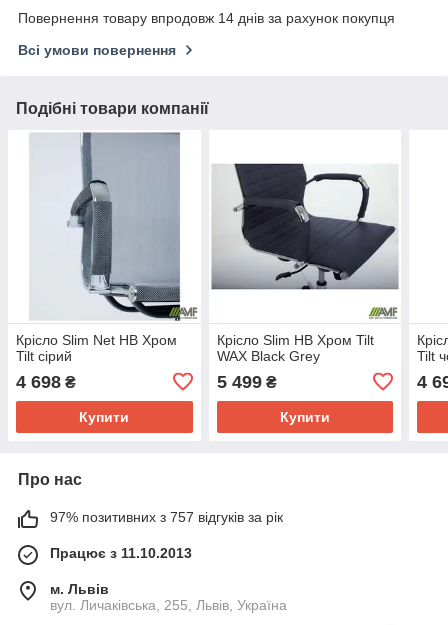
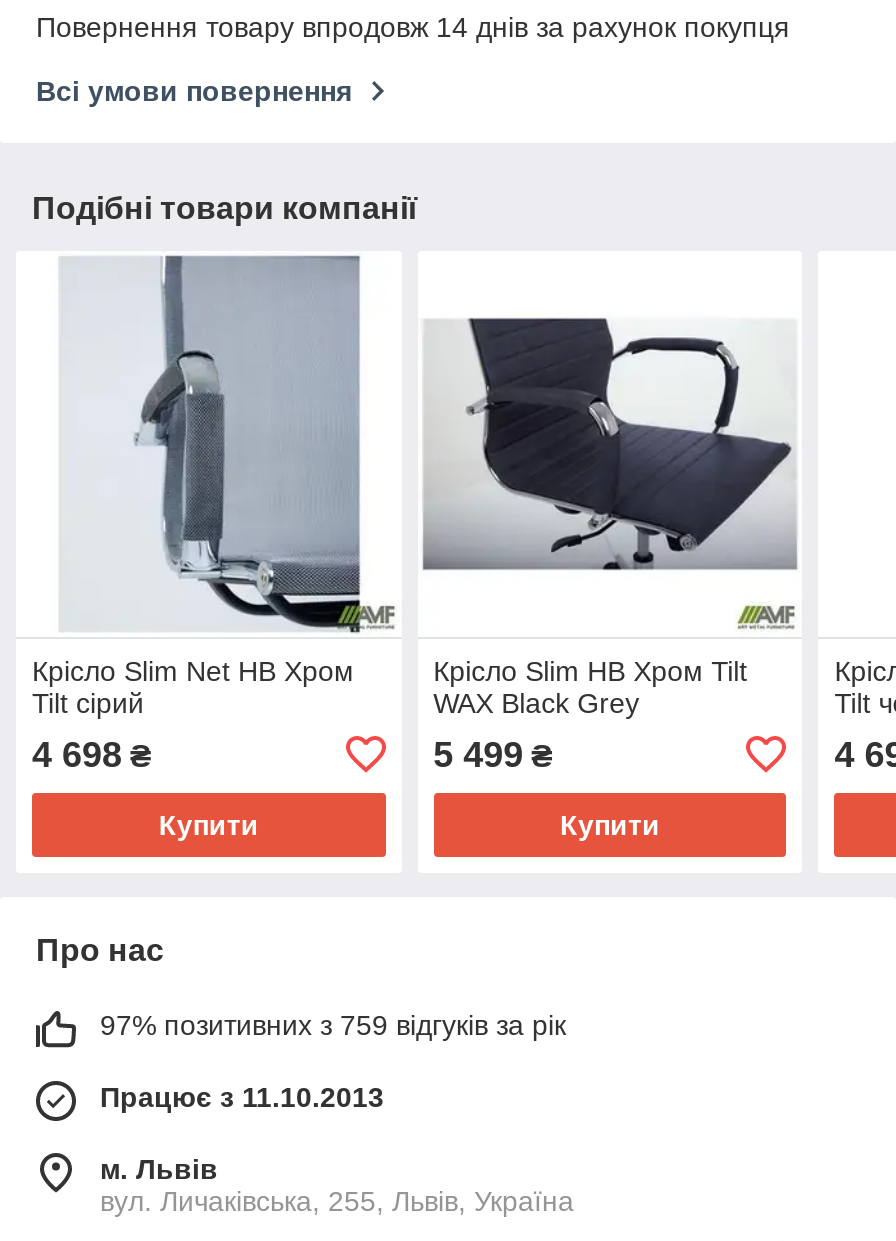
[50,509,283,525] 97% позитивних з 757 відгуків за рік -> [100,1009,566,1041] 97% позитивних з 759 відгуків за рік

